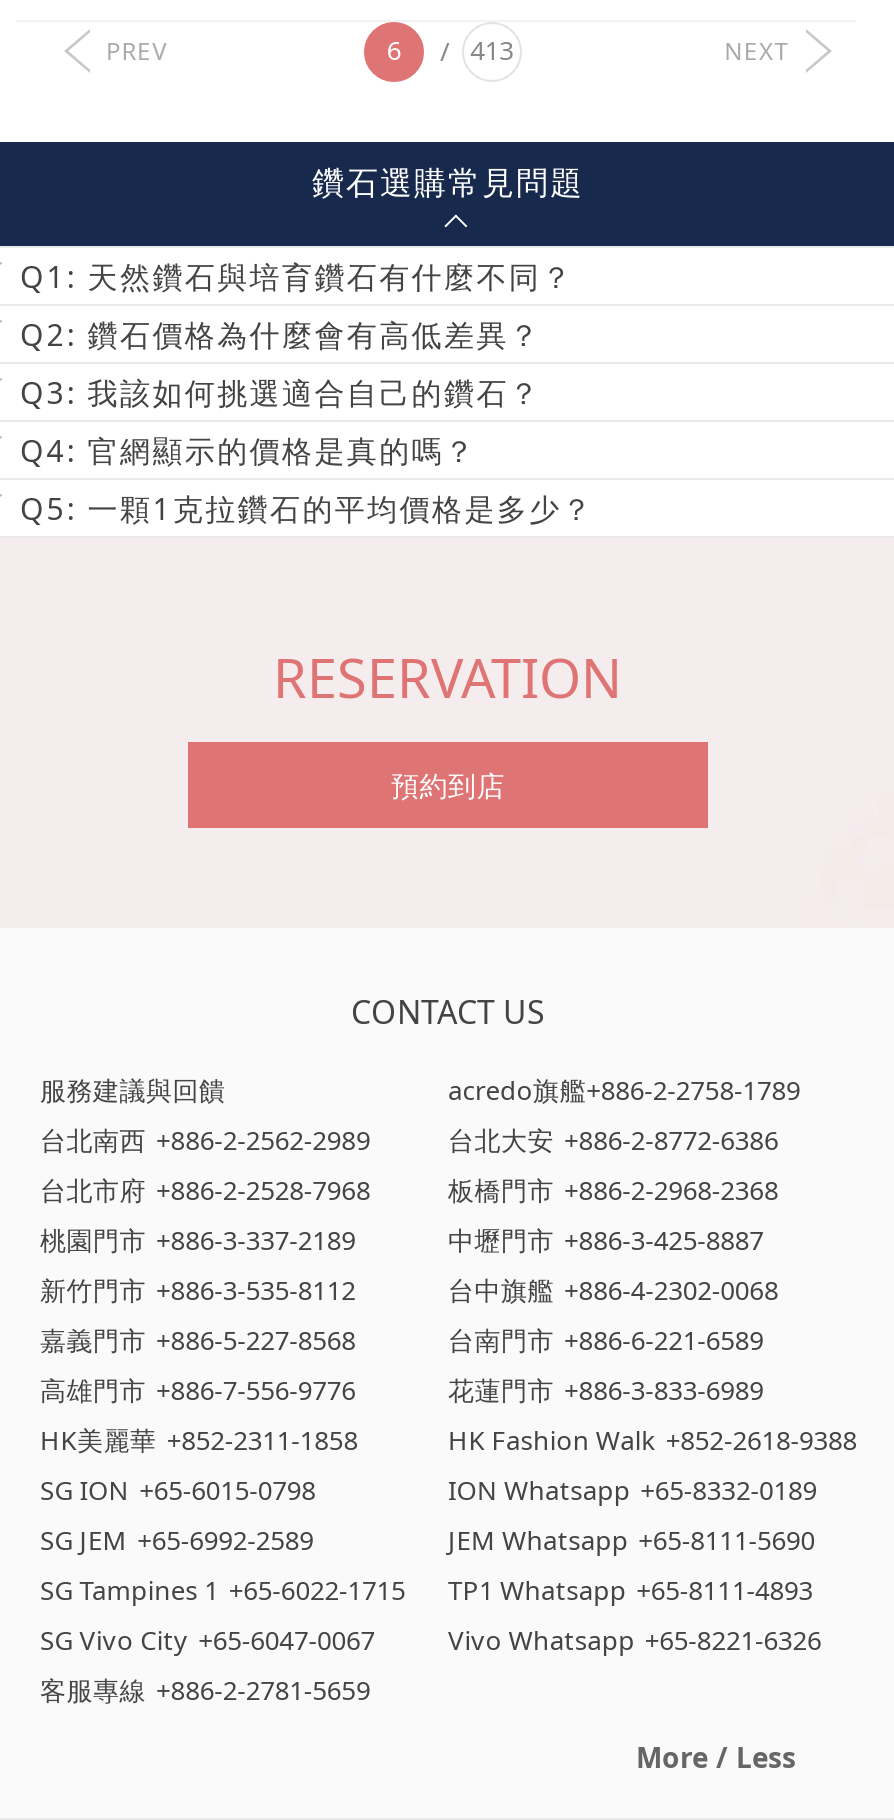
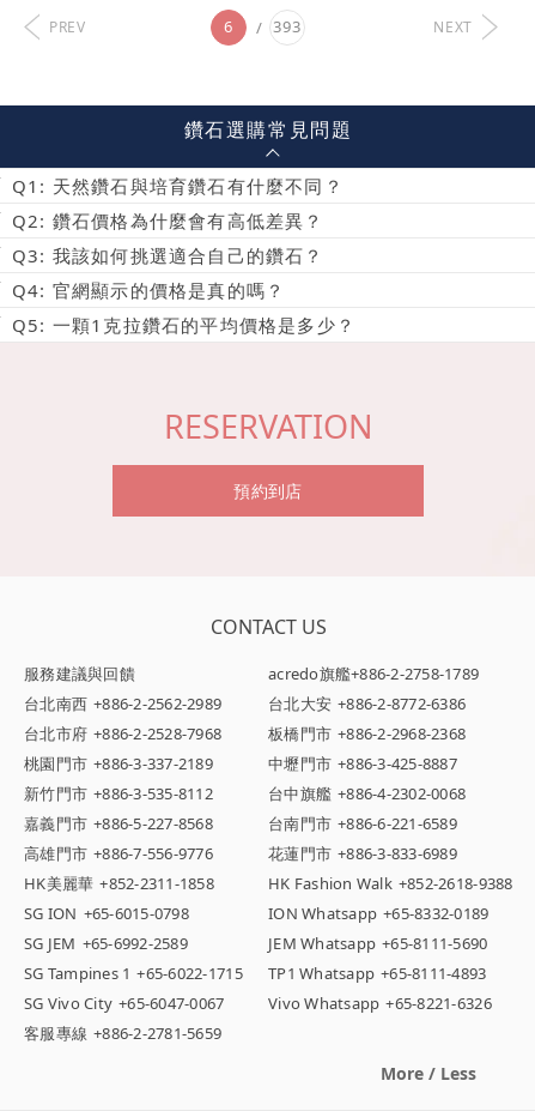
[387,32,514,68] 6 413 -> [224,16,302,37] 6 393

